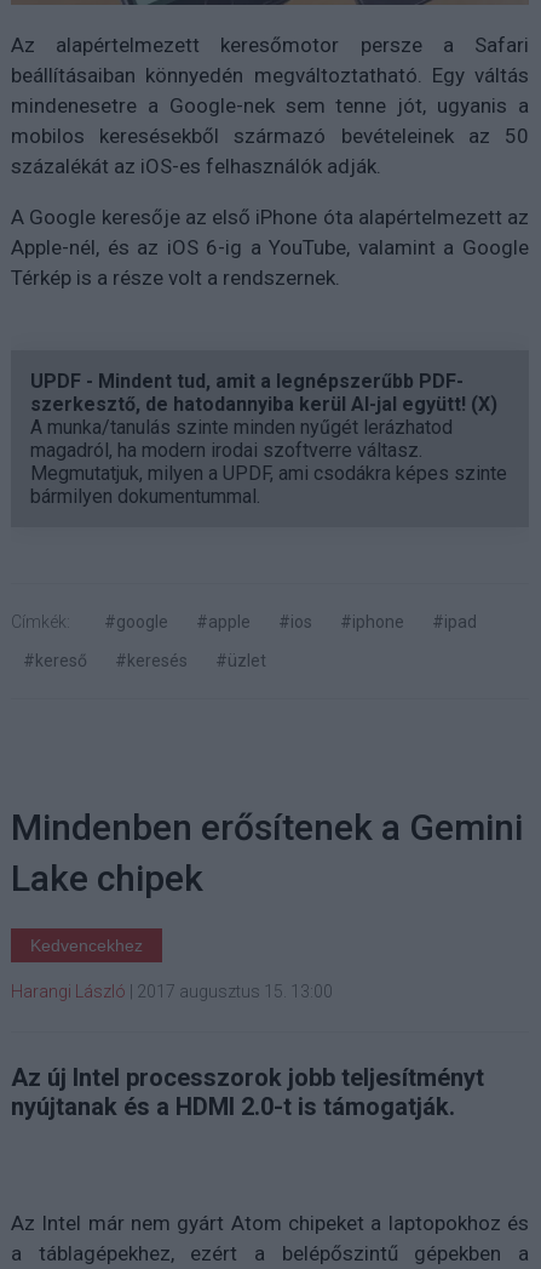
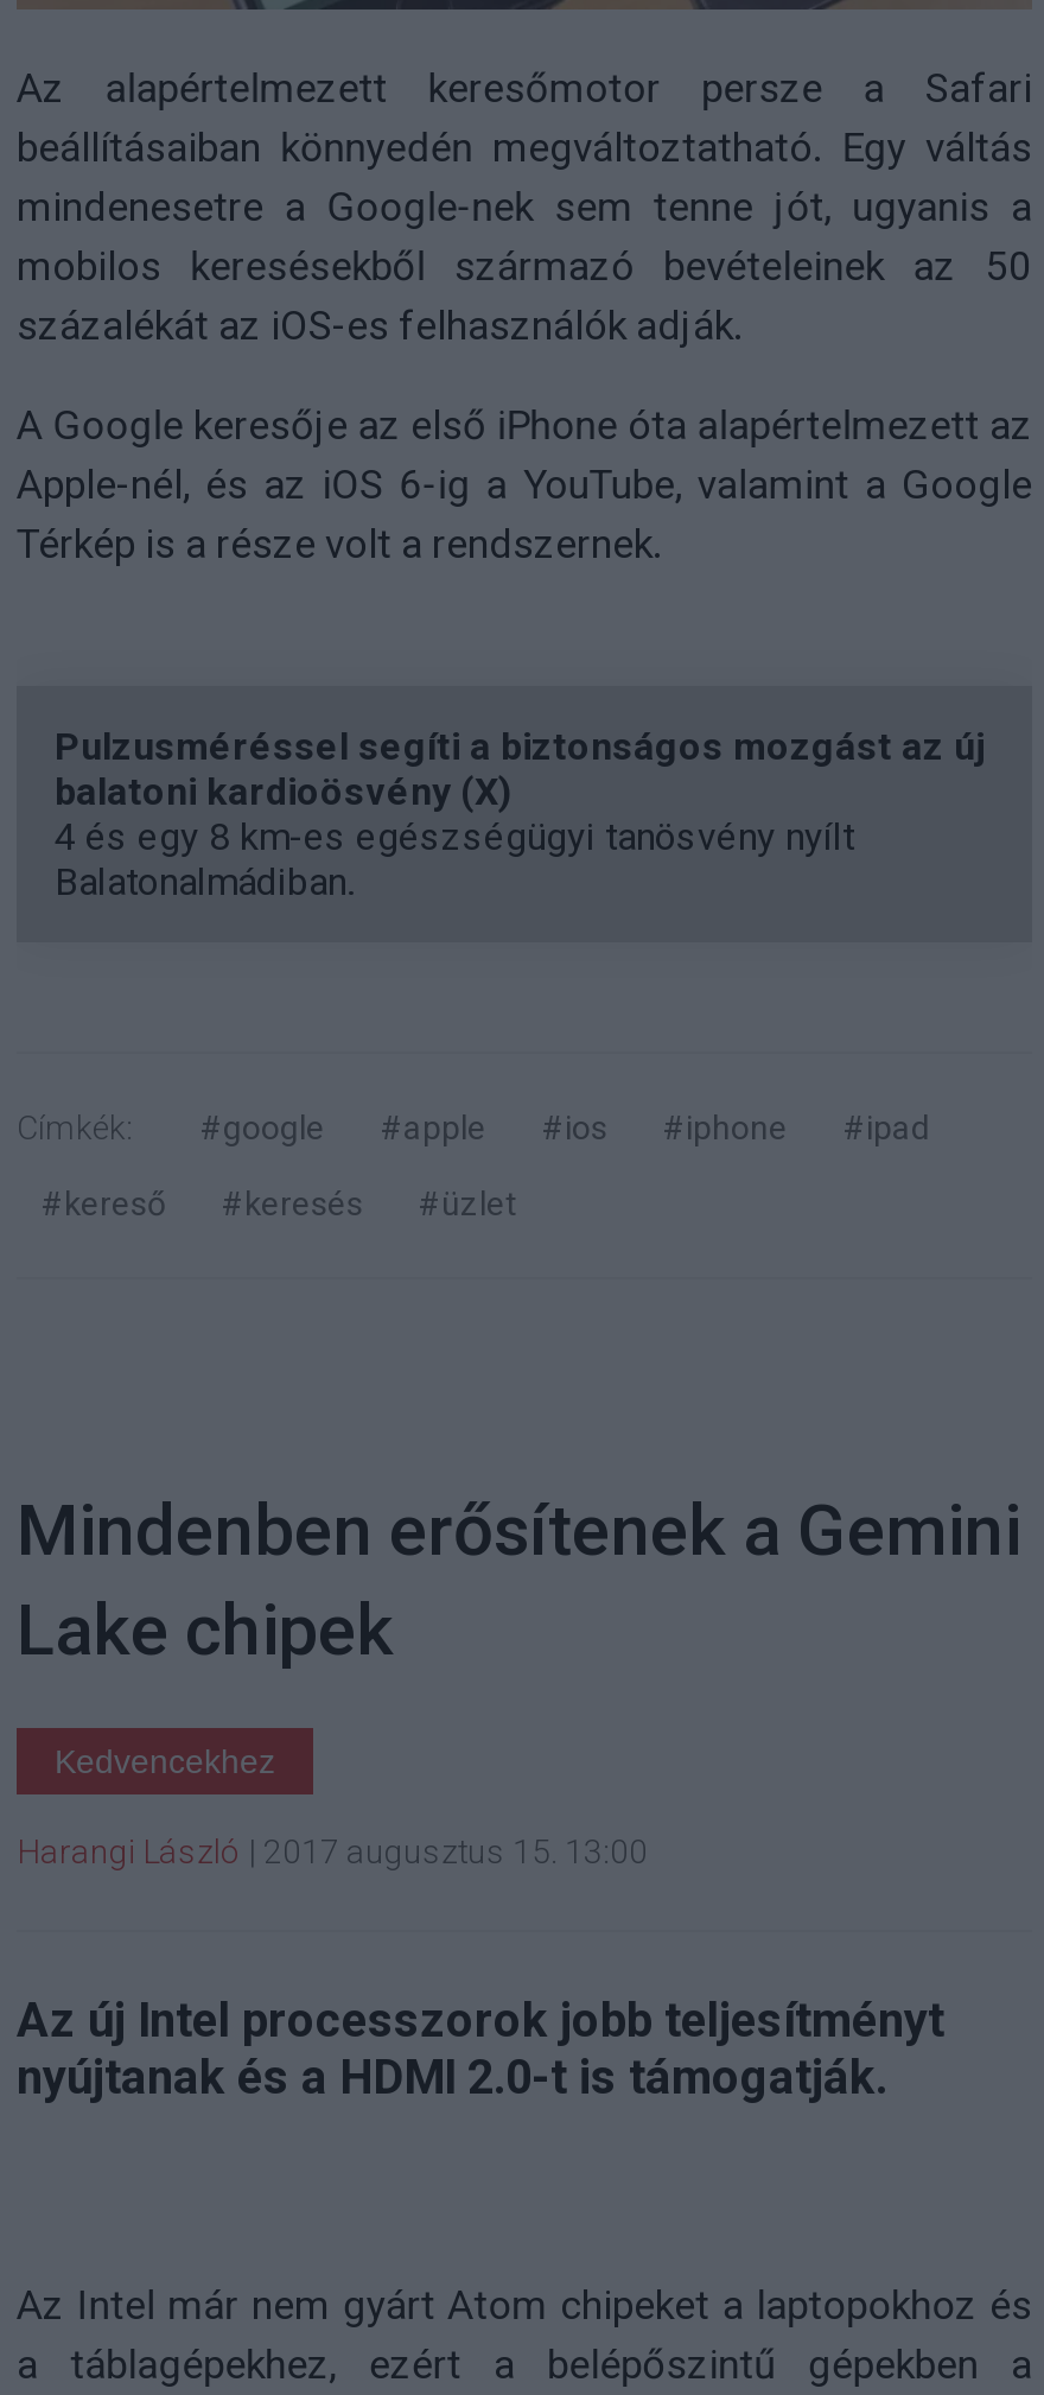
[30,369,507,507] UPDF - Mindent tud, amit a legnépszerűbb PDF- | szerkesztő, de hatodannyiba kerül AI-jal együtt! (X) | A munka/tanulás szinte minden nyűgét lerázhatod | magadról, ha modern irodai szoftverre váltasz. | Megmutatjuk, milyen a UPDF, ami csodákra képes szinte | bármilyen dokumentummal. -> [55,723,985,903] Pulzusméréssel segíti a biztonságos mozgást az új | balatoni kardioösvény (X) | 4 és egy 8 km-es egészségügyi tanösvény nyílt | Balatonalmádiban.

